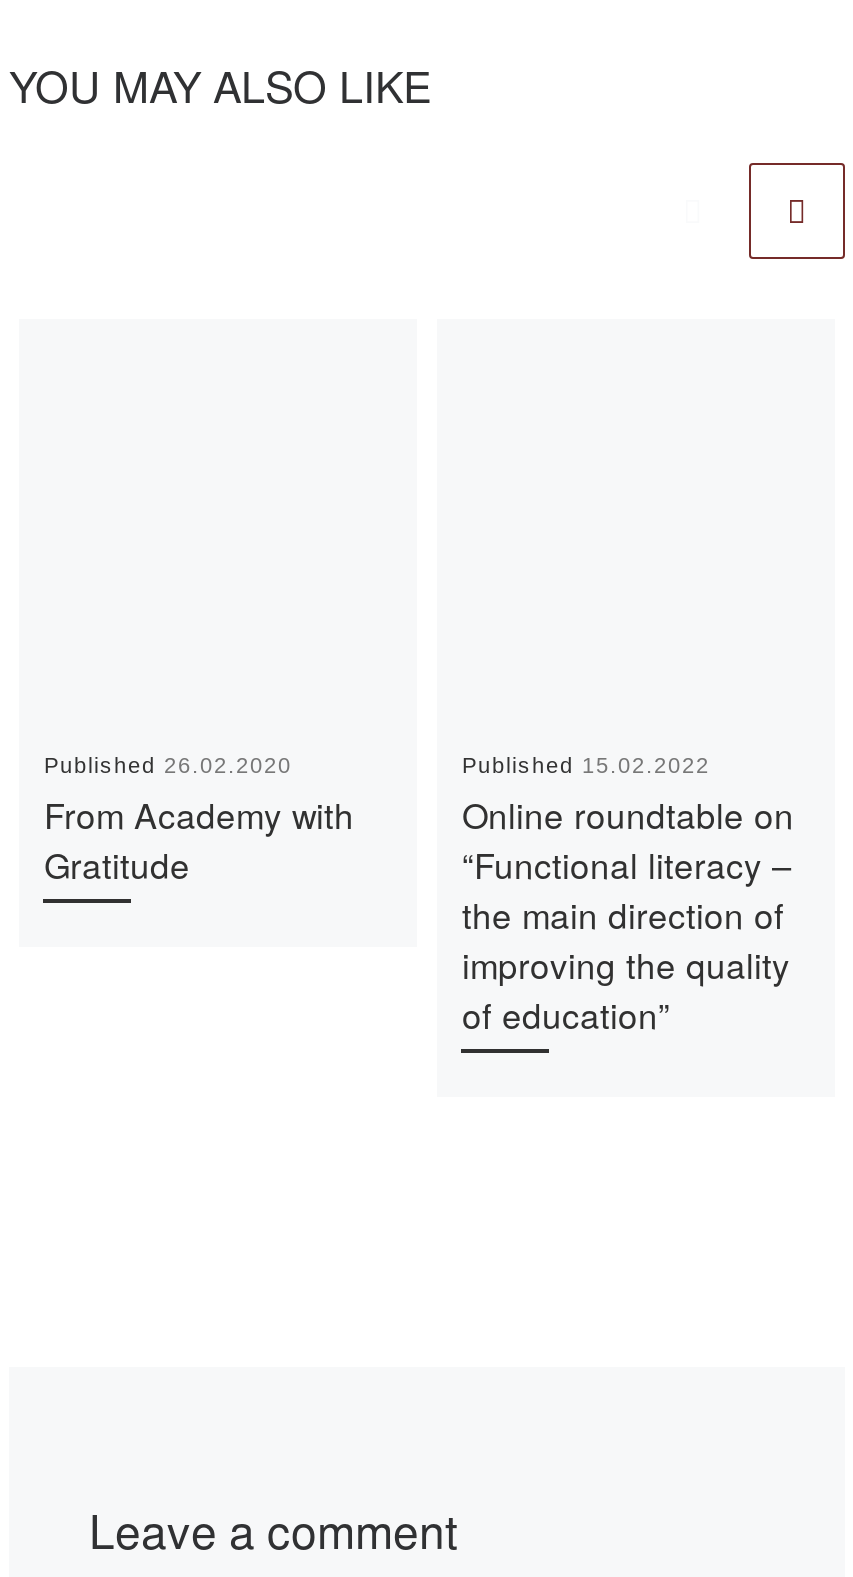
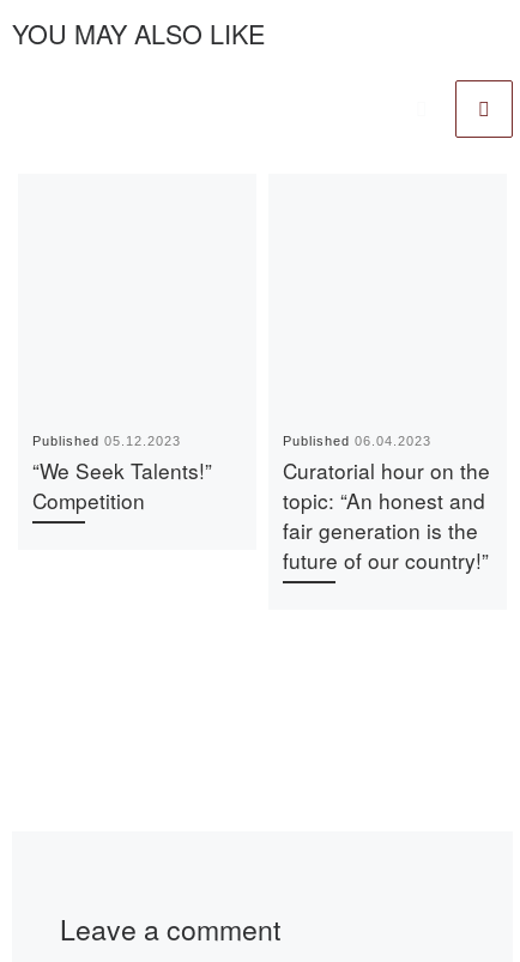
[44,753,354,889] Published 26.02.2020 | From Academy with | Gratitude -> [33,434,213,515] Published 05.12.2023 | “We Seek Talents!” | Competition
[462,753,794,1039] Published 15.02.2022 | Online roundtable on | “Functional literacy – | the main direction of | improving the quality | of education” -> [283,434,491,575] Published 06.04.2023 | Curatorial hour on the | topic: “An honest and | fair generation is the | future of our country!”

